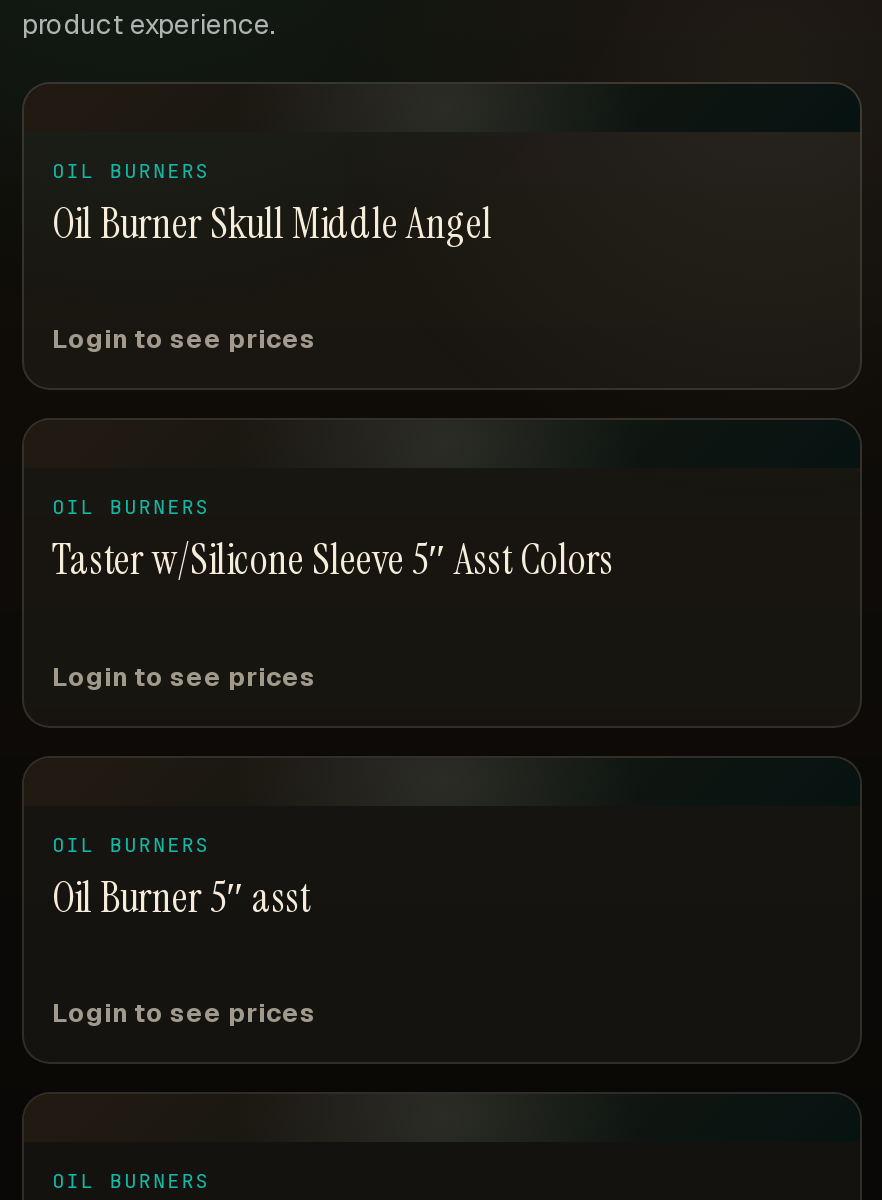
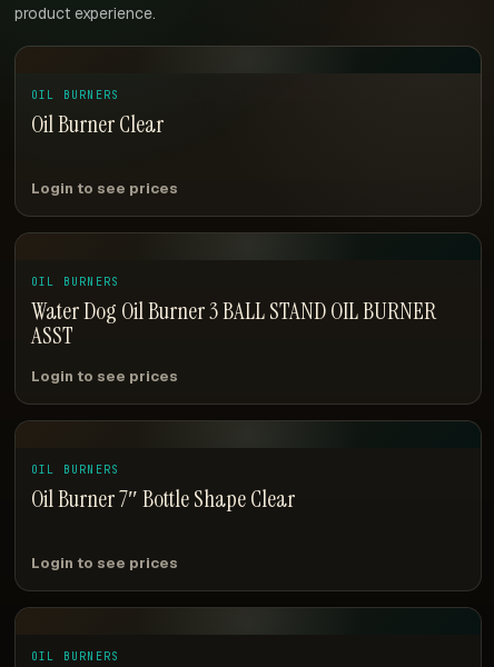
[52,196,492,252] Oil Burner Skull Middle Angel -> [31,109,164,140] Oil Burner Clear
[52,533,614,589] Taster w/Silicone Sleeve 5″ Asst Colors -> [31,296,436,352] Water Dog Oil Burner 3 BALL STAND OIL BURNER | ASST
[52,869,310,925] Oil Burner 5″ asst -> [31,483,295,514] Oil Burner 7″ Bottle Shape Clear

